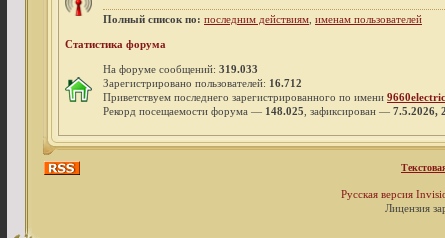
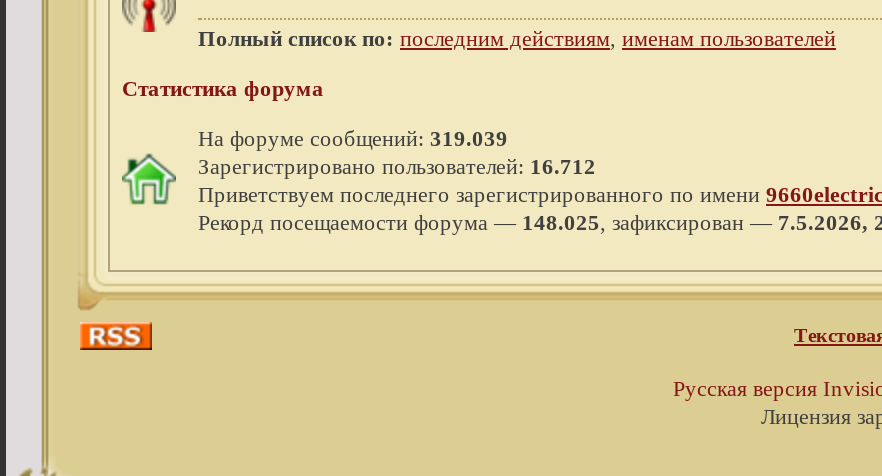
[103,63,258,75] На форуме сообщений: 319.033 -> [198,126,508,150] На форуме сообщений: 319.039

